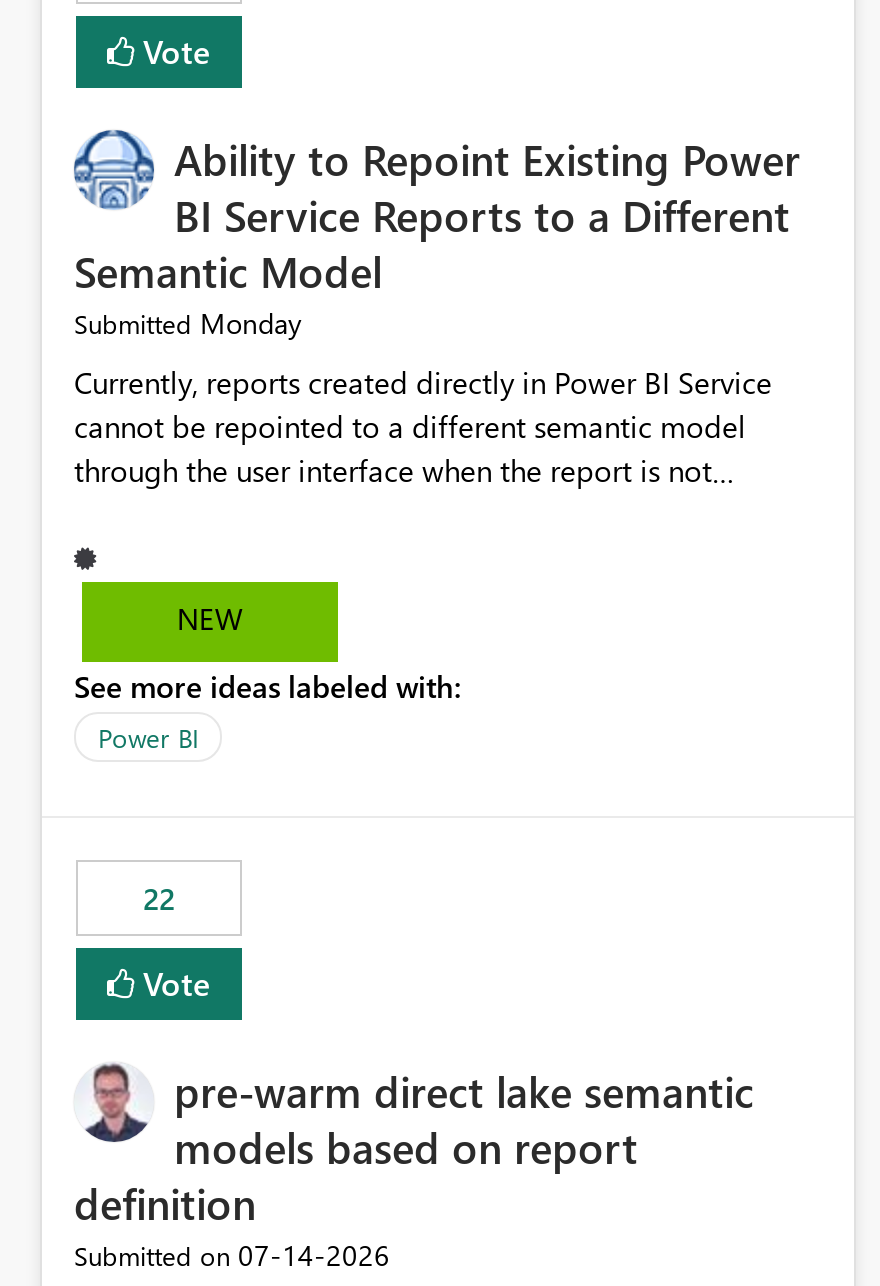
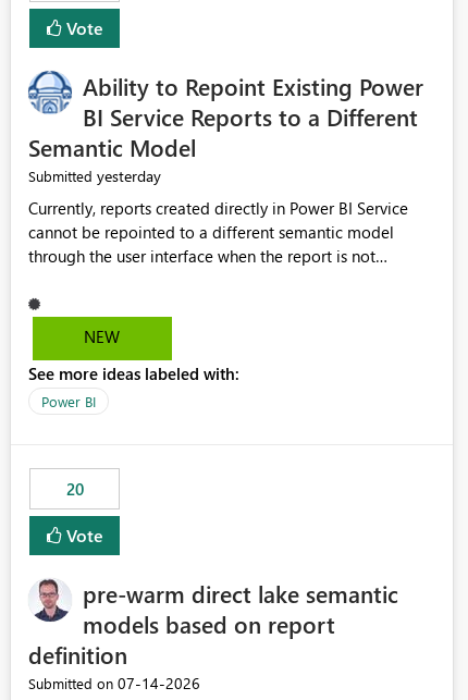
[74,305,302,343] Submitted Monday -> [28,166,161,187] Submitted yesterday
[143,879,175,919] 22 -> [66,478,83,500] 20

